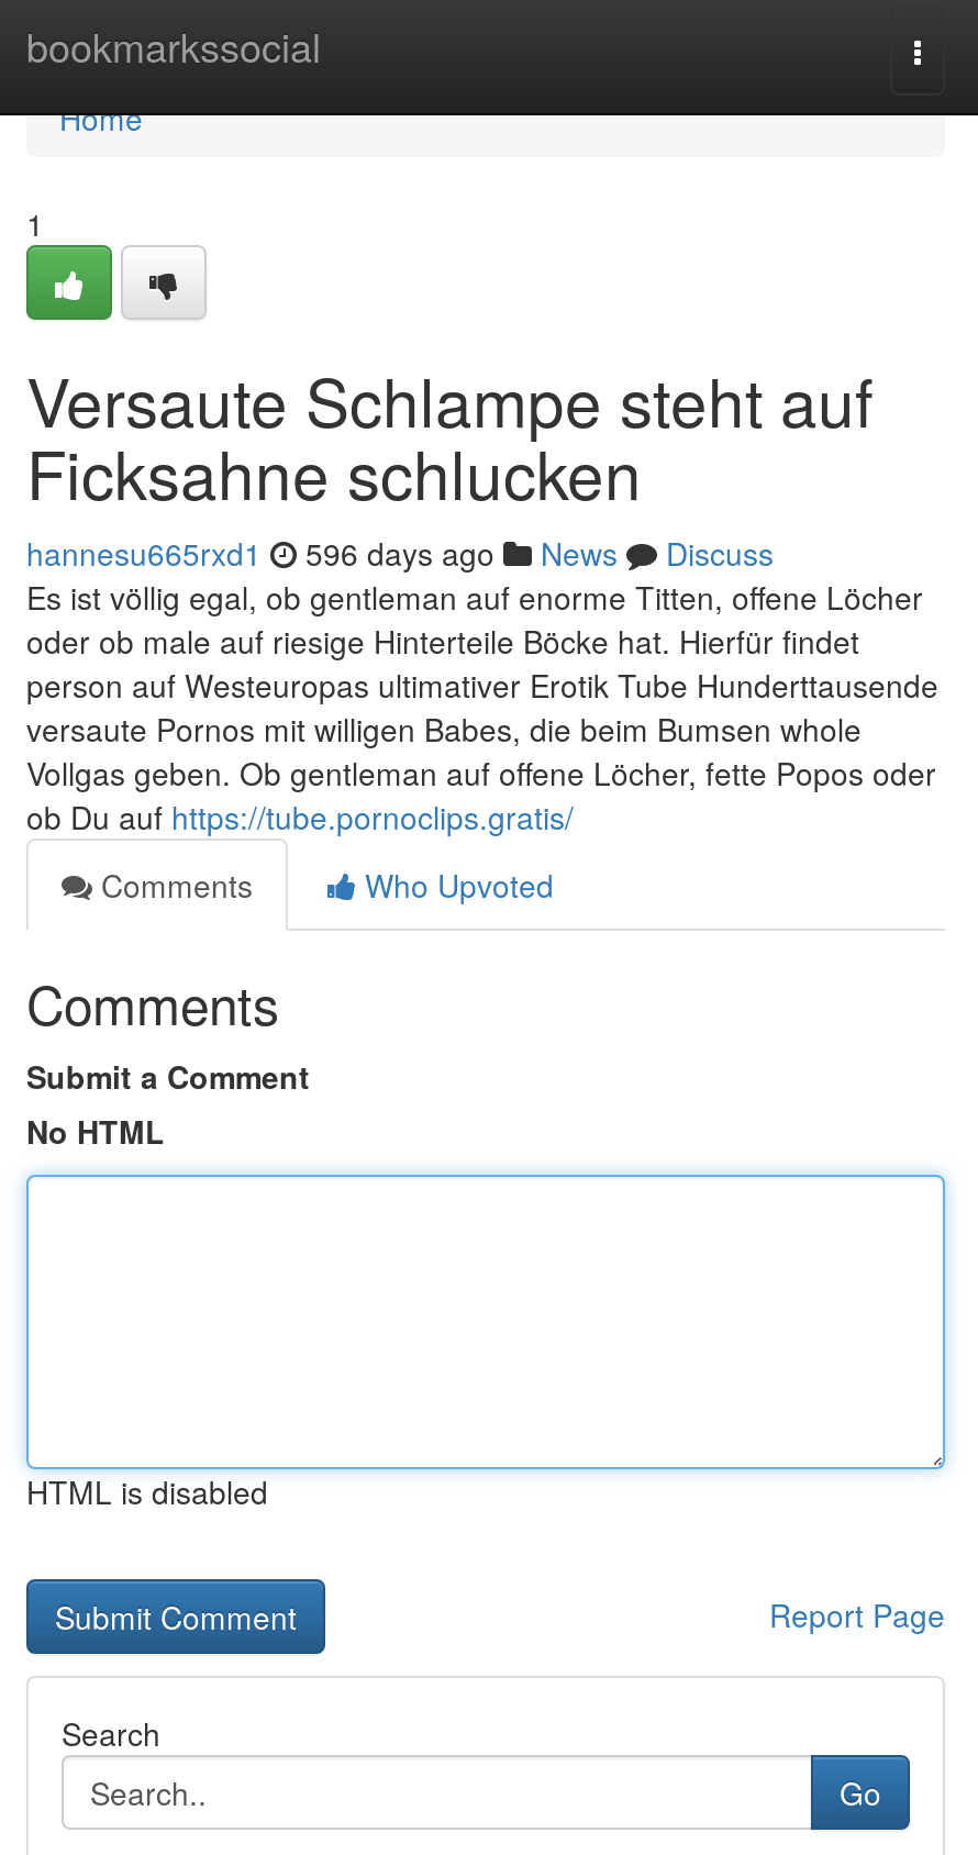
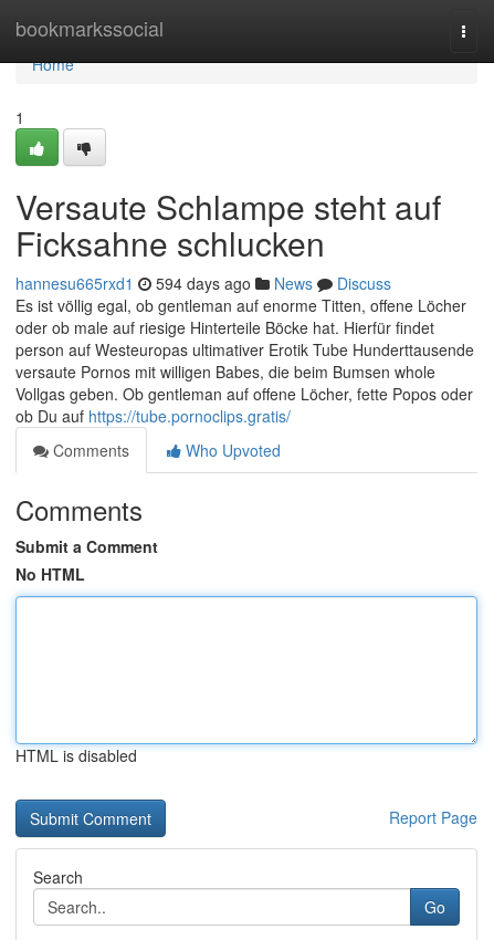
[26,531,774,575] hannesu665rxd1 596 days ago News Discuss -> [15,272,391,294] hannesu665rxd1 594 days ago News Discuss

